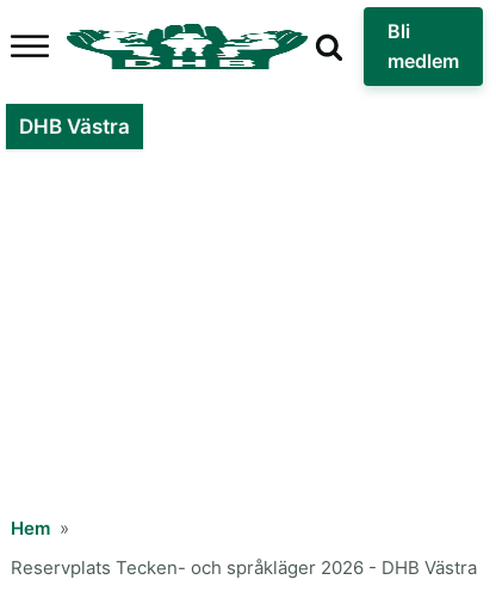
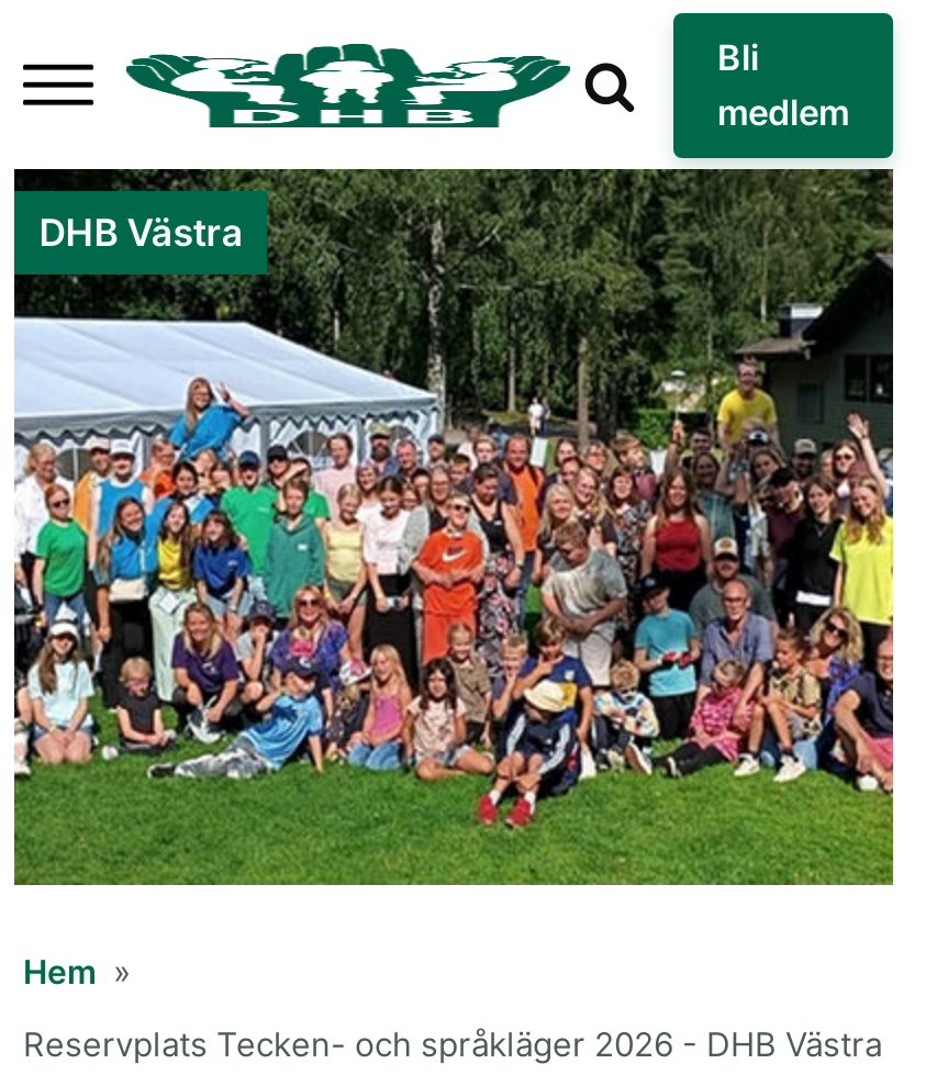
none -> [12,167,895,887] [image]

